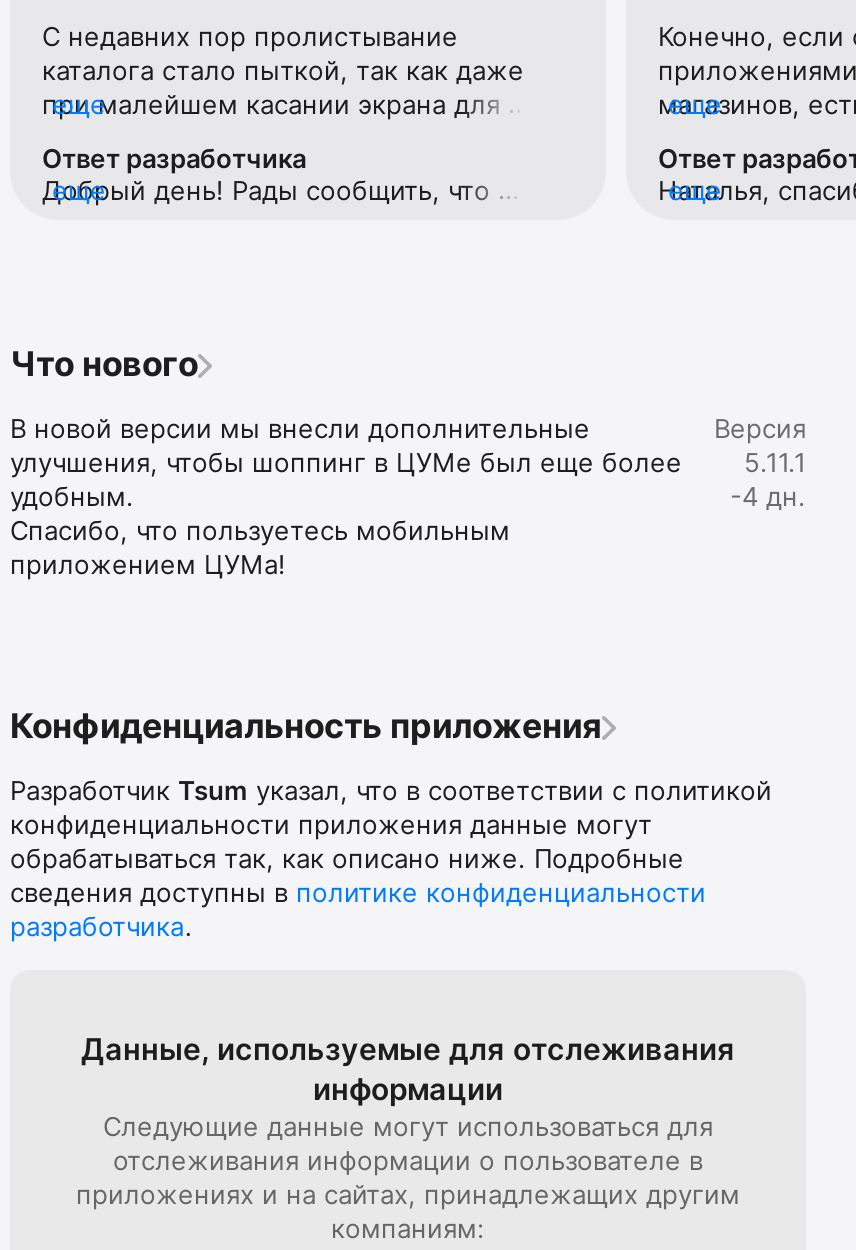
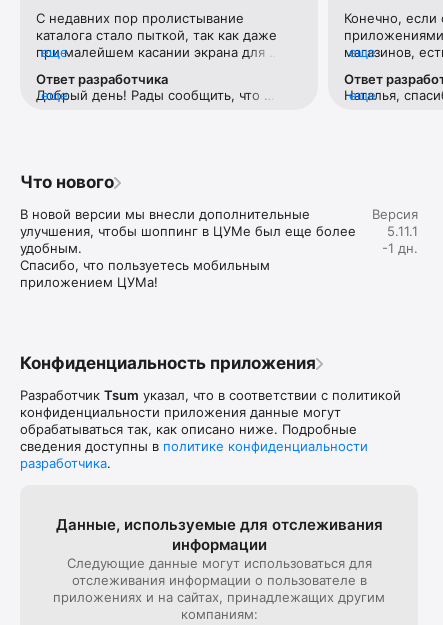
[730,480,806,512] -4 дн. -> [382,240,418,256] -1 дн.

